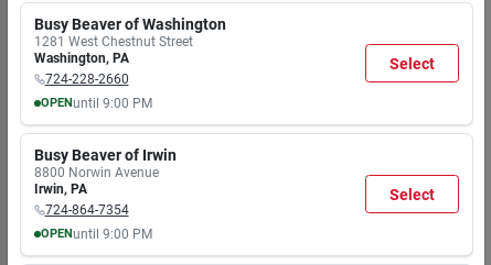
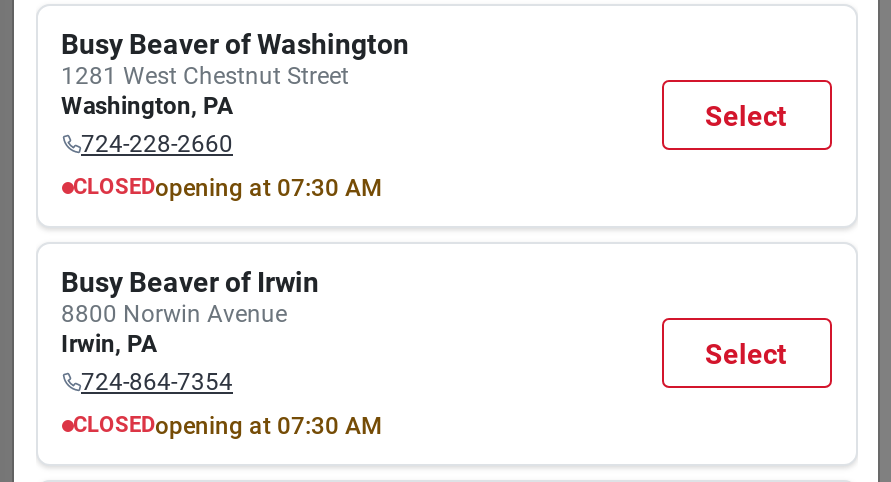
[40,95,152,111] OPENuntil 9:00 PM -> [73,173,383,201] CLOSEDopening at 07:30 AM
[40,226,152,241] OPENuntil 9:00 PM -> [73,411,383,439] CLOSEDopening at 07:30 AM

